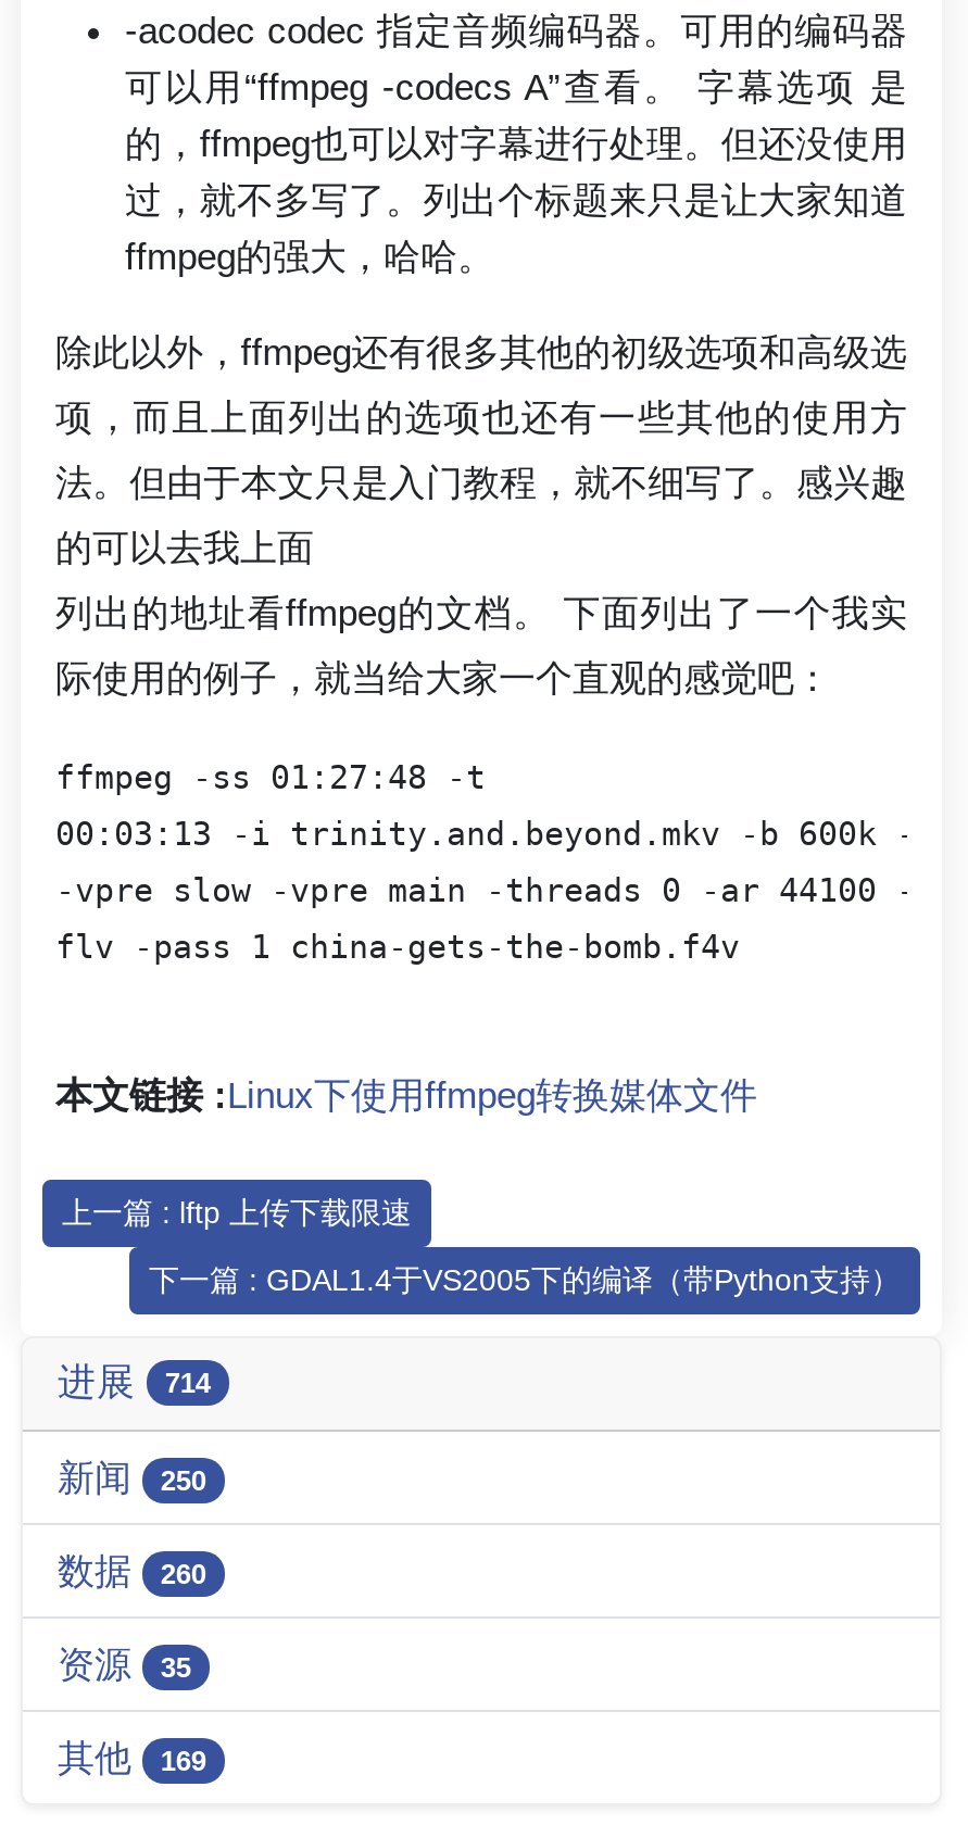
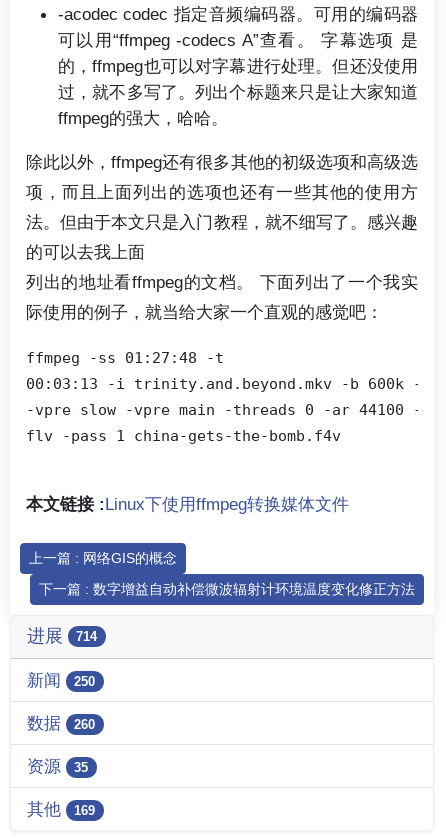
[62,1194,412,1229] 上一篇 : lftp 上传下载限速 -> [29,549,177,565] 上一篇 : 网络GIS的概念
[149,1261,901,1296] 下一篇 : GDAL1.4于VS2005下的编译（带Python支持） -> [39,580,415,596] 下一篇 : 数字增益自动补偿微波辐射计环境温度变化修正方法

